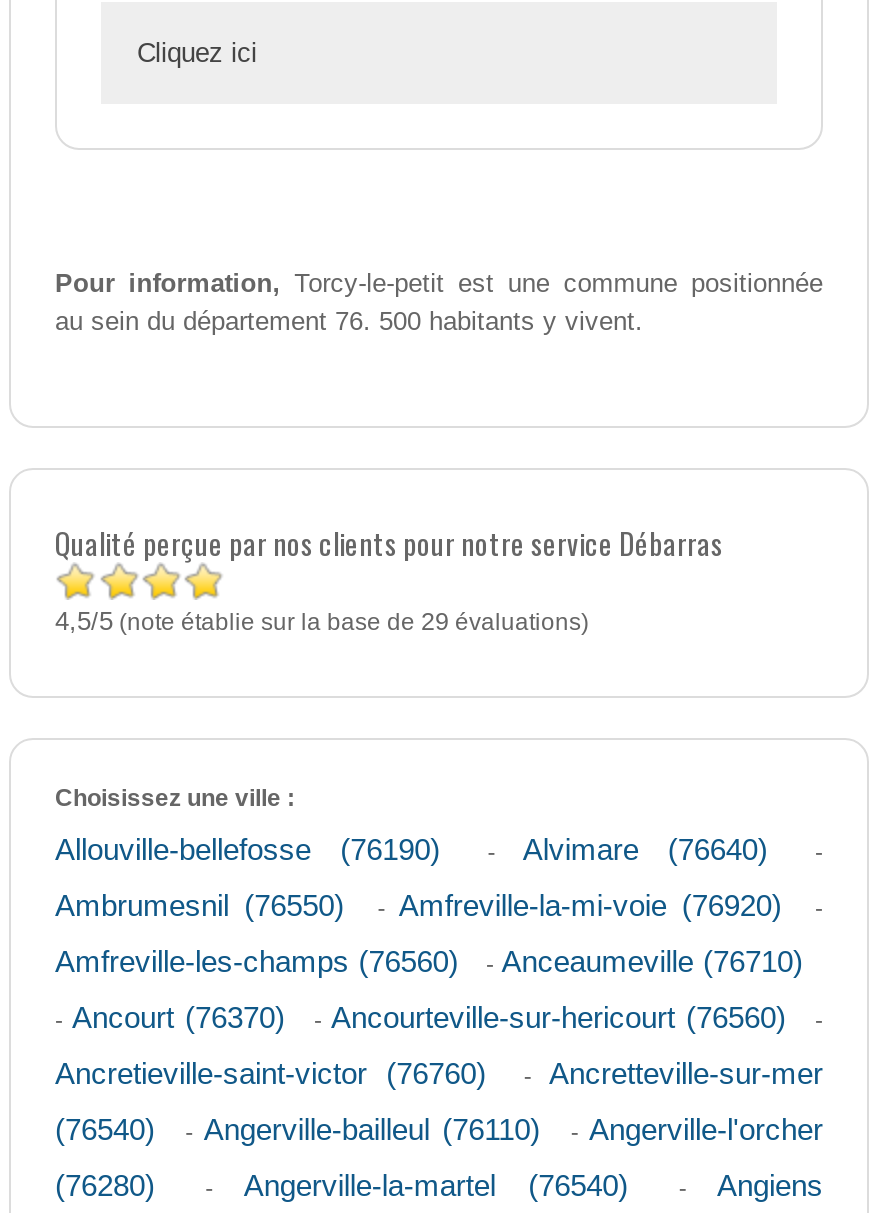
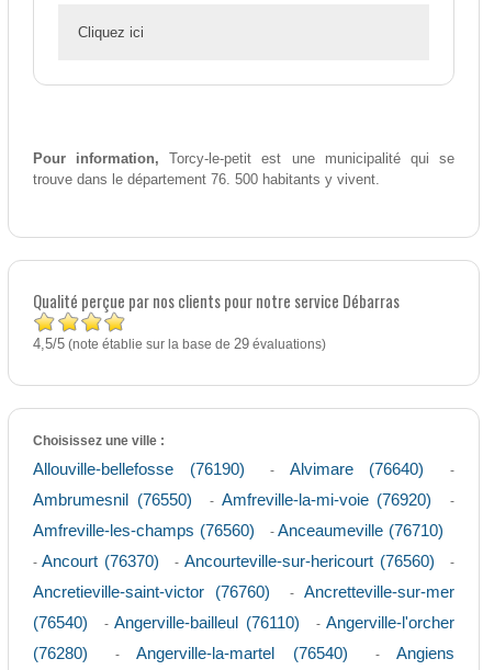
[55,269,823,337] Pour information, Torcy-le-petit est une commune positionnée | au sein du département 76. 500 habitants y vivent. -> [33,151,454,188] Pour information, Torcy-le-petit est une municipalité qui se | trouve dans le département 76. 500 habitants y vivent.

